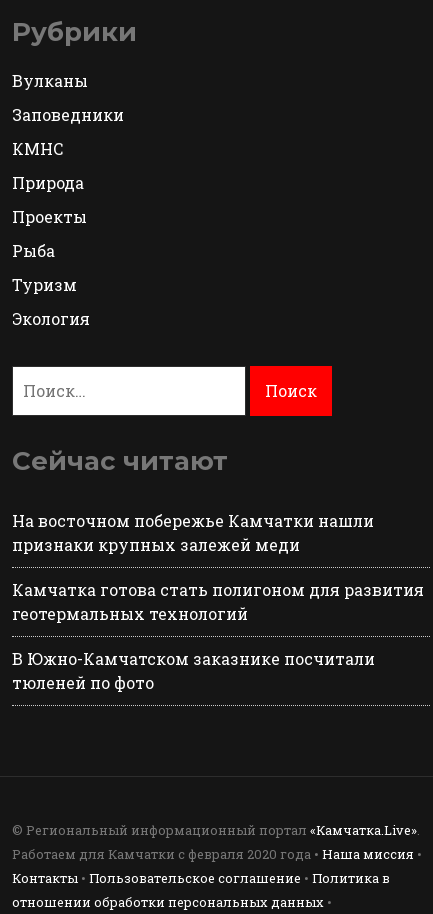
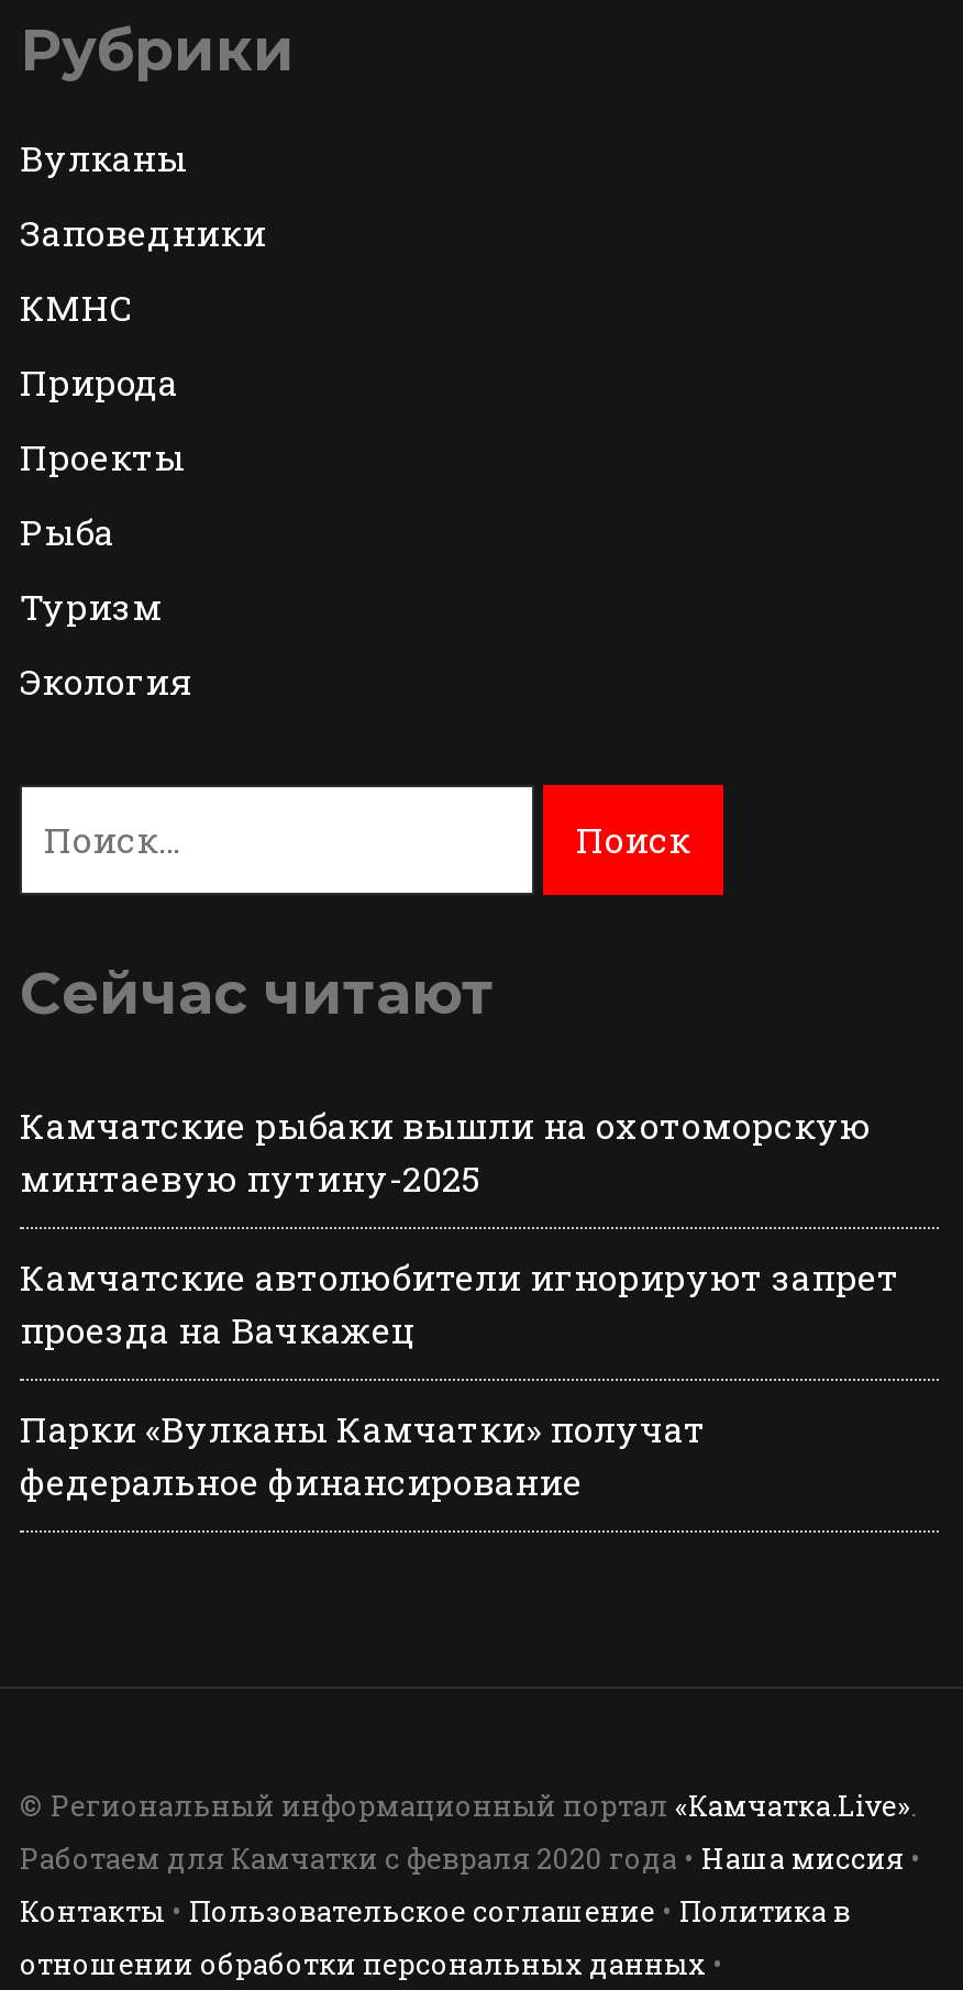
[12,510,374,555] На восточном побережье Камчатки нашли | признаки крупных залежей меди -> [20,1101,871,1200] Камчатские рыбаки вышли на охотоморскую | минтаевую путину-2025
[12,579,424,624] Камчатка готова стать полигоном для развития | геотермальных технологий -> [20,1253,899,1352] Камчатские автолюбители игнорируют запрет | проезда на Вачкажец
[12,648,375,693] В Южно-Камчатском заказнике посчитали | тюленей по фото -> [20,1405,706,1504] Парки «Вулканы Камчатки» получат | федеральное финансирование

